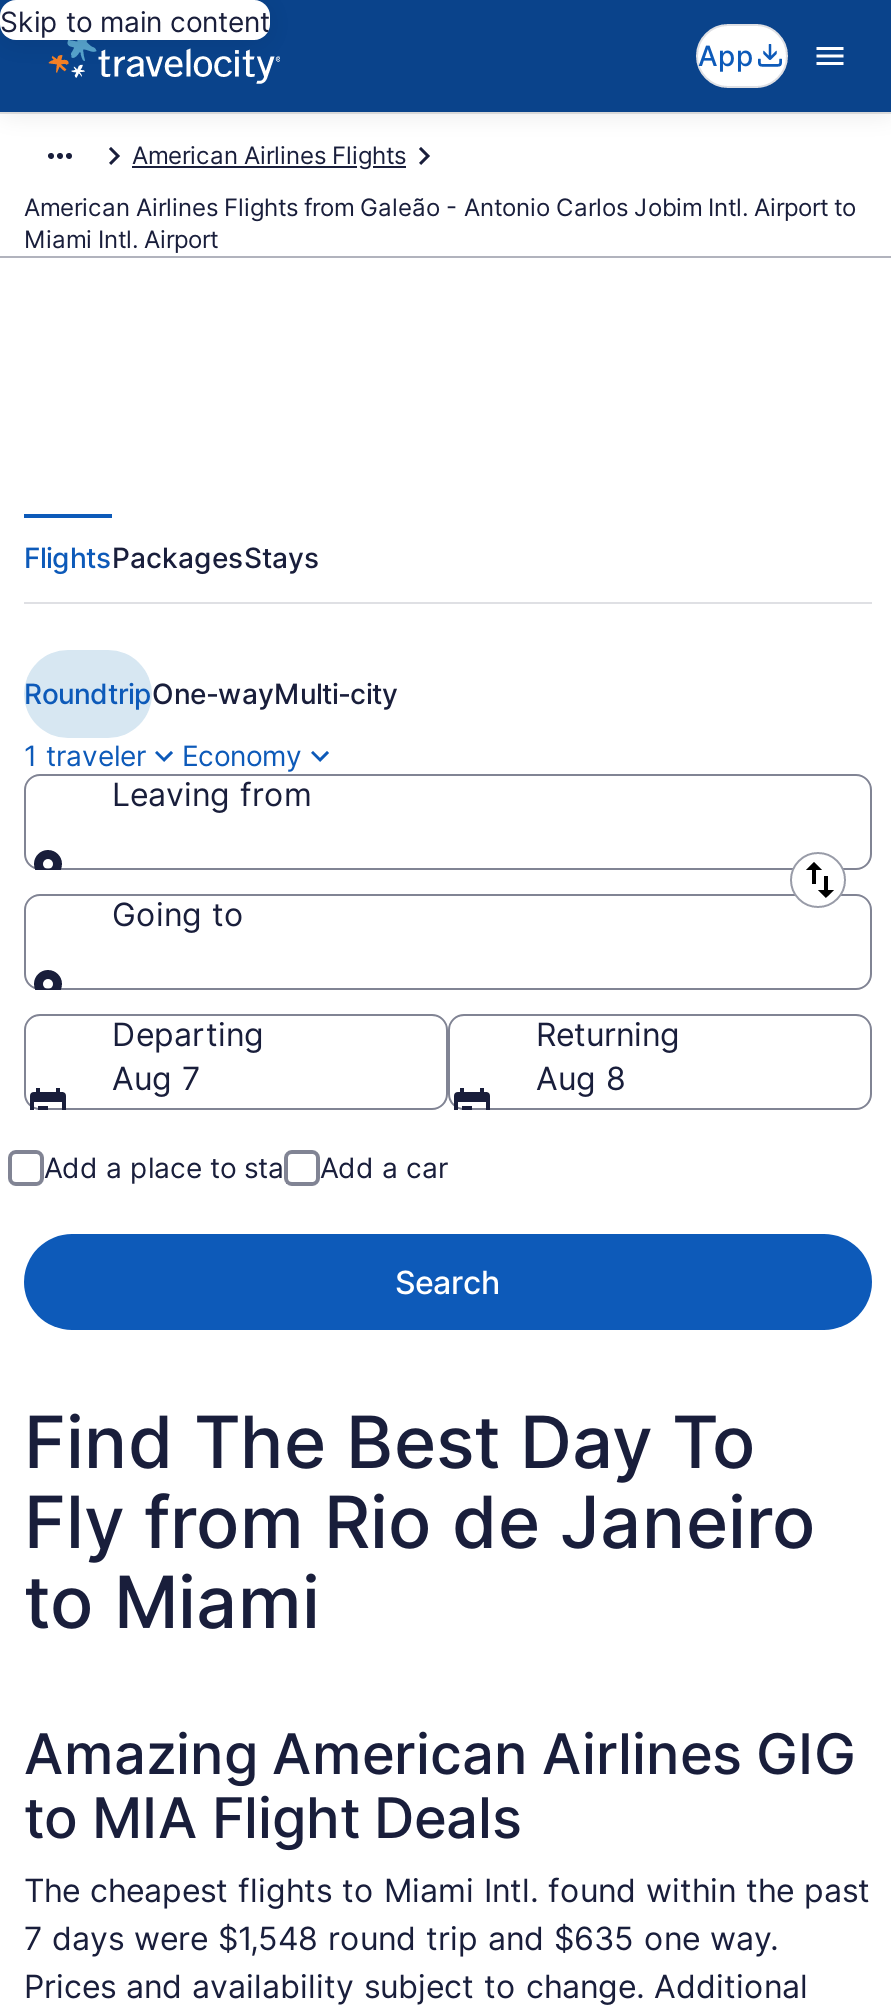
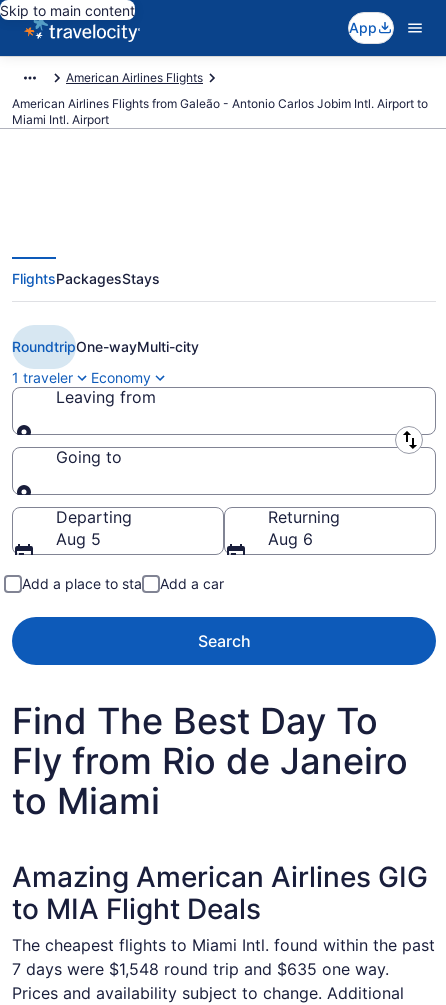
[112,1058,200,1098] Aug 7 -> [56,529,101,549] Aug 5
[536,1058,626,1098] Aug 8 -> [268,529,313,549] Aug 6

